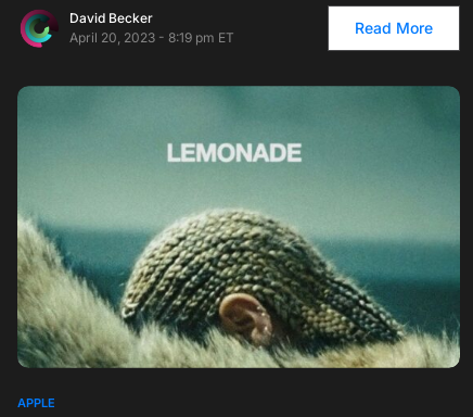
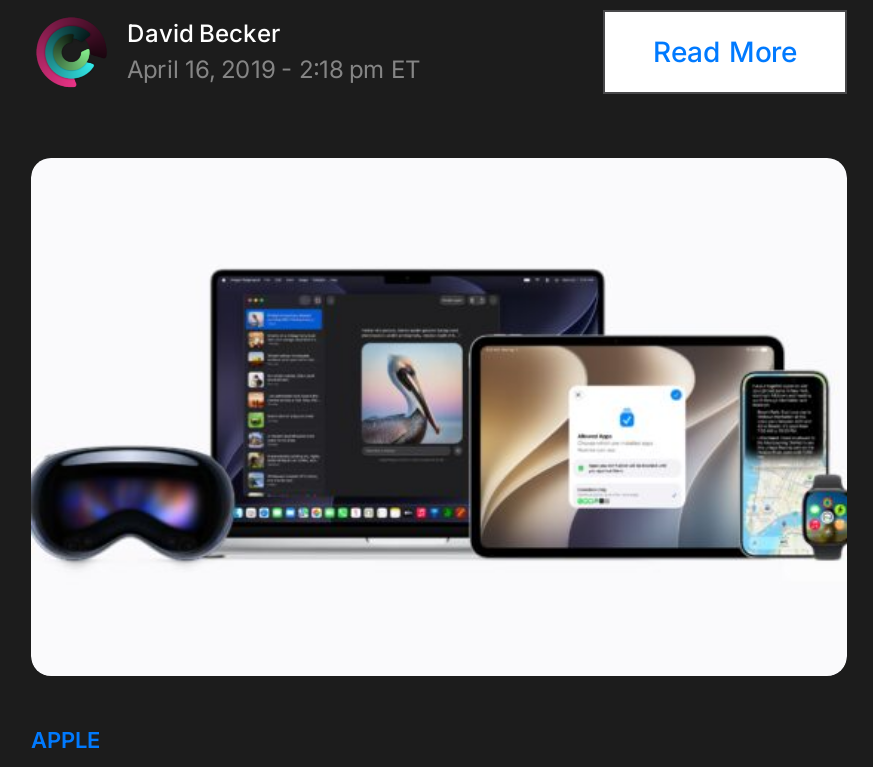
[69,30,234,46] April 20, 2023 - 8:19 pm ET -> [127,53,421,83] April 16, 2019 - 2:18 pm ET
[16,86,461,368] [image] -> [29,155,849,679] [image]

